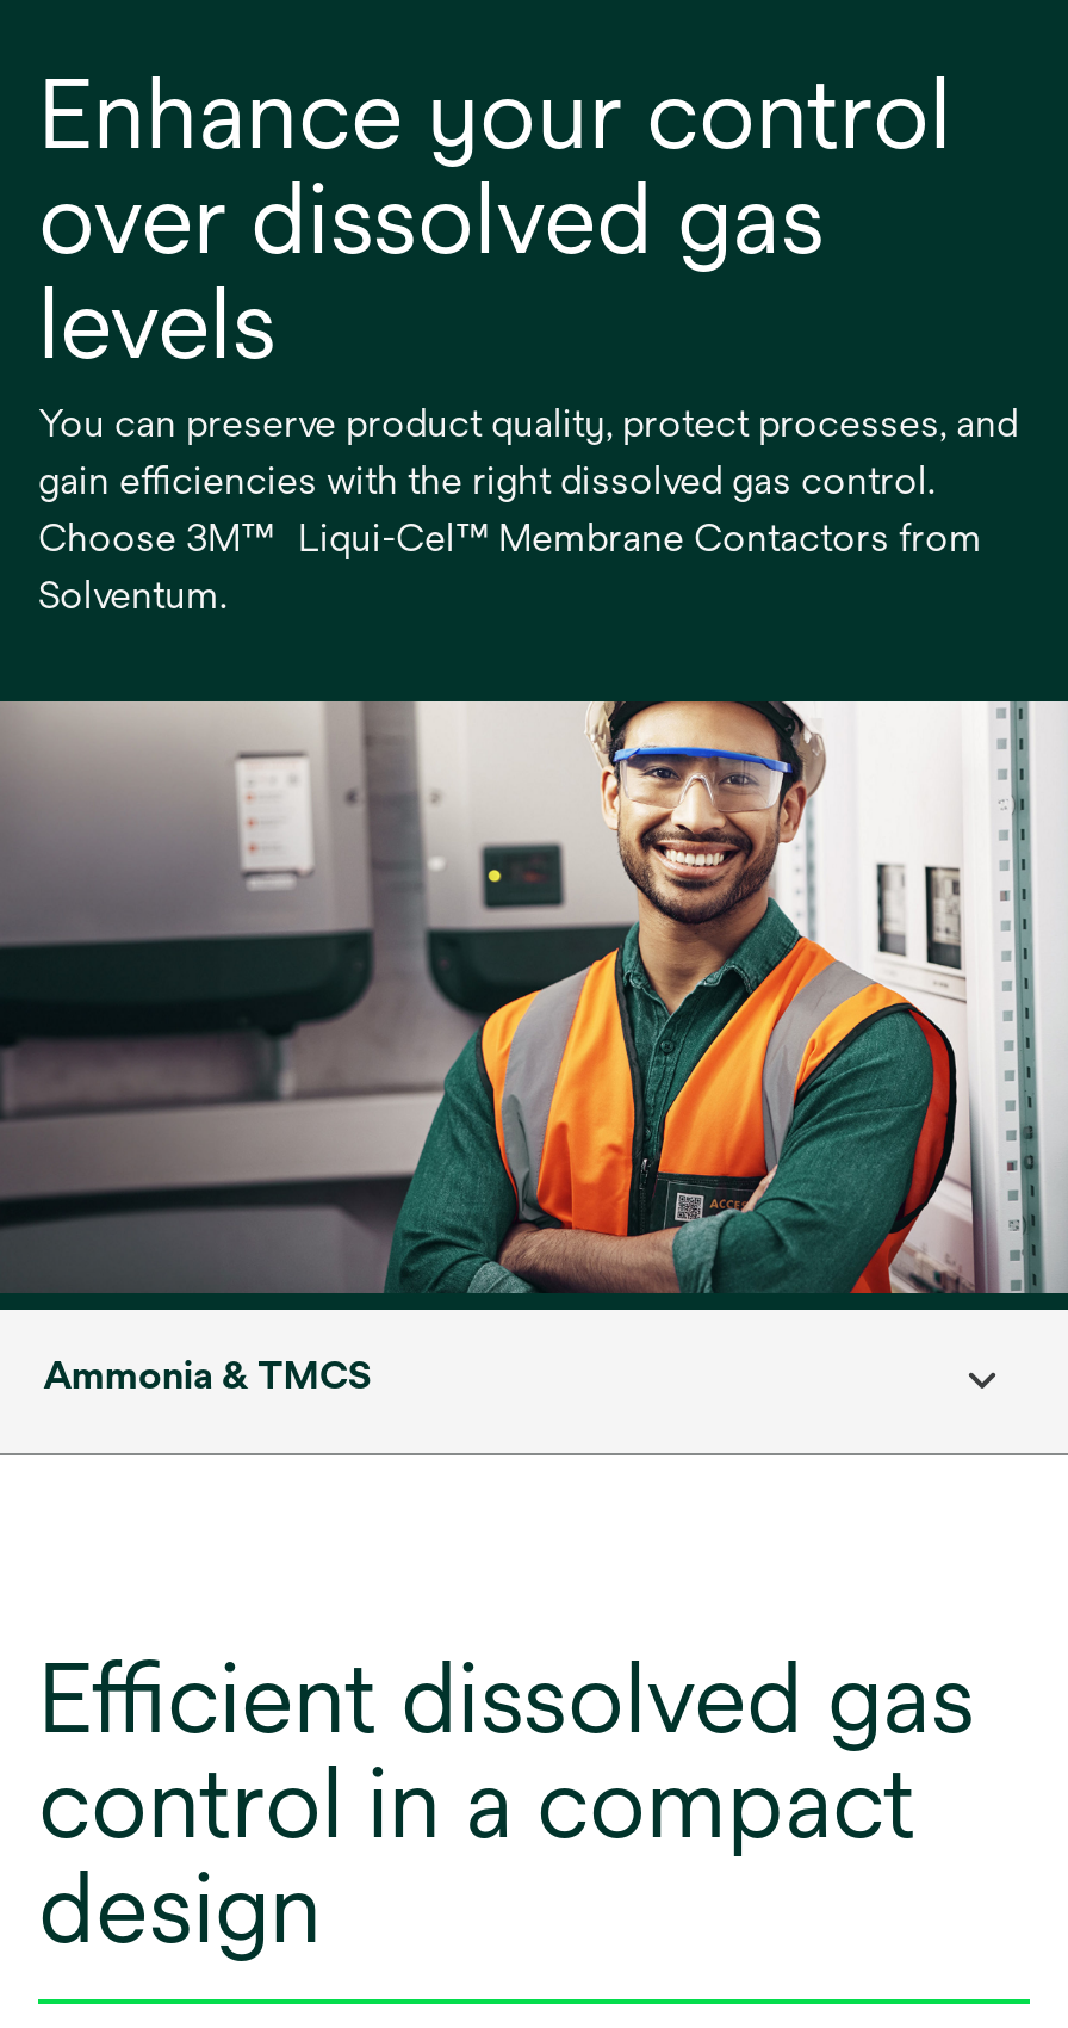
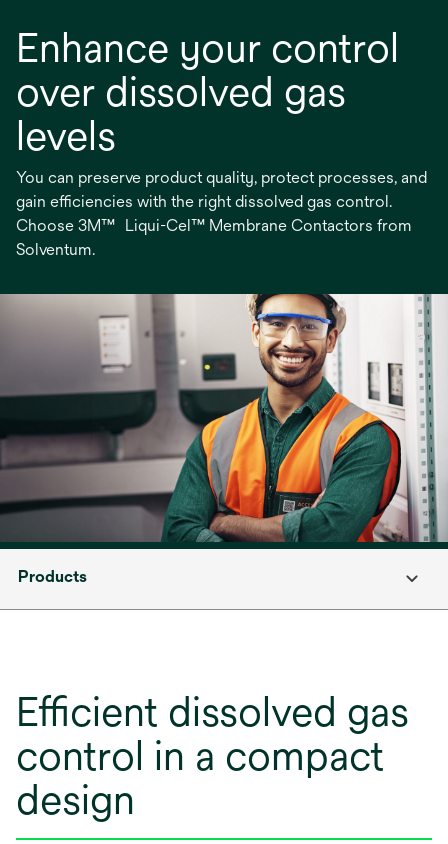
[43,1353,372,1398] Ammonia & TMCS -> [18,567,87,586] Products

